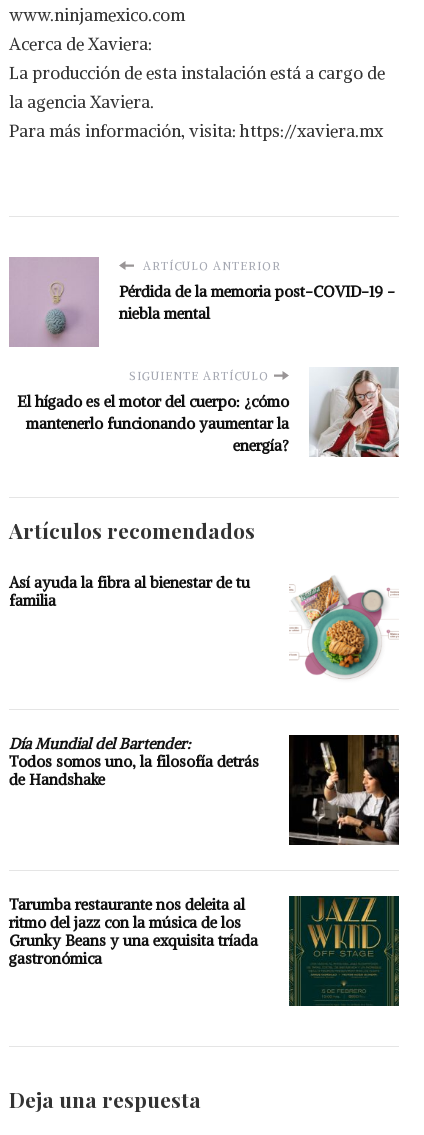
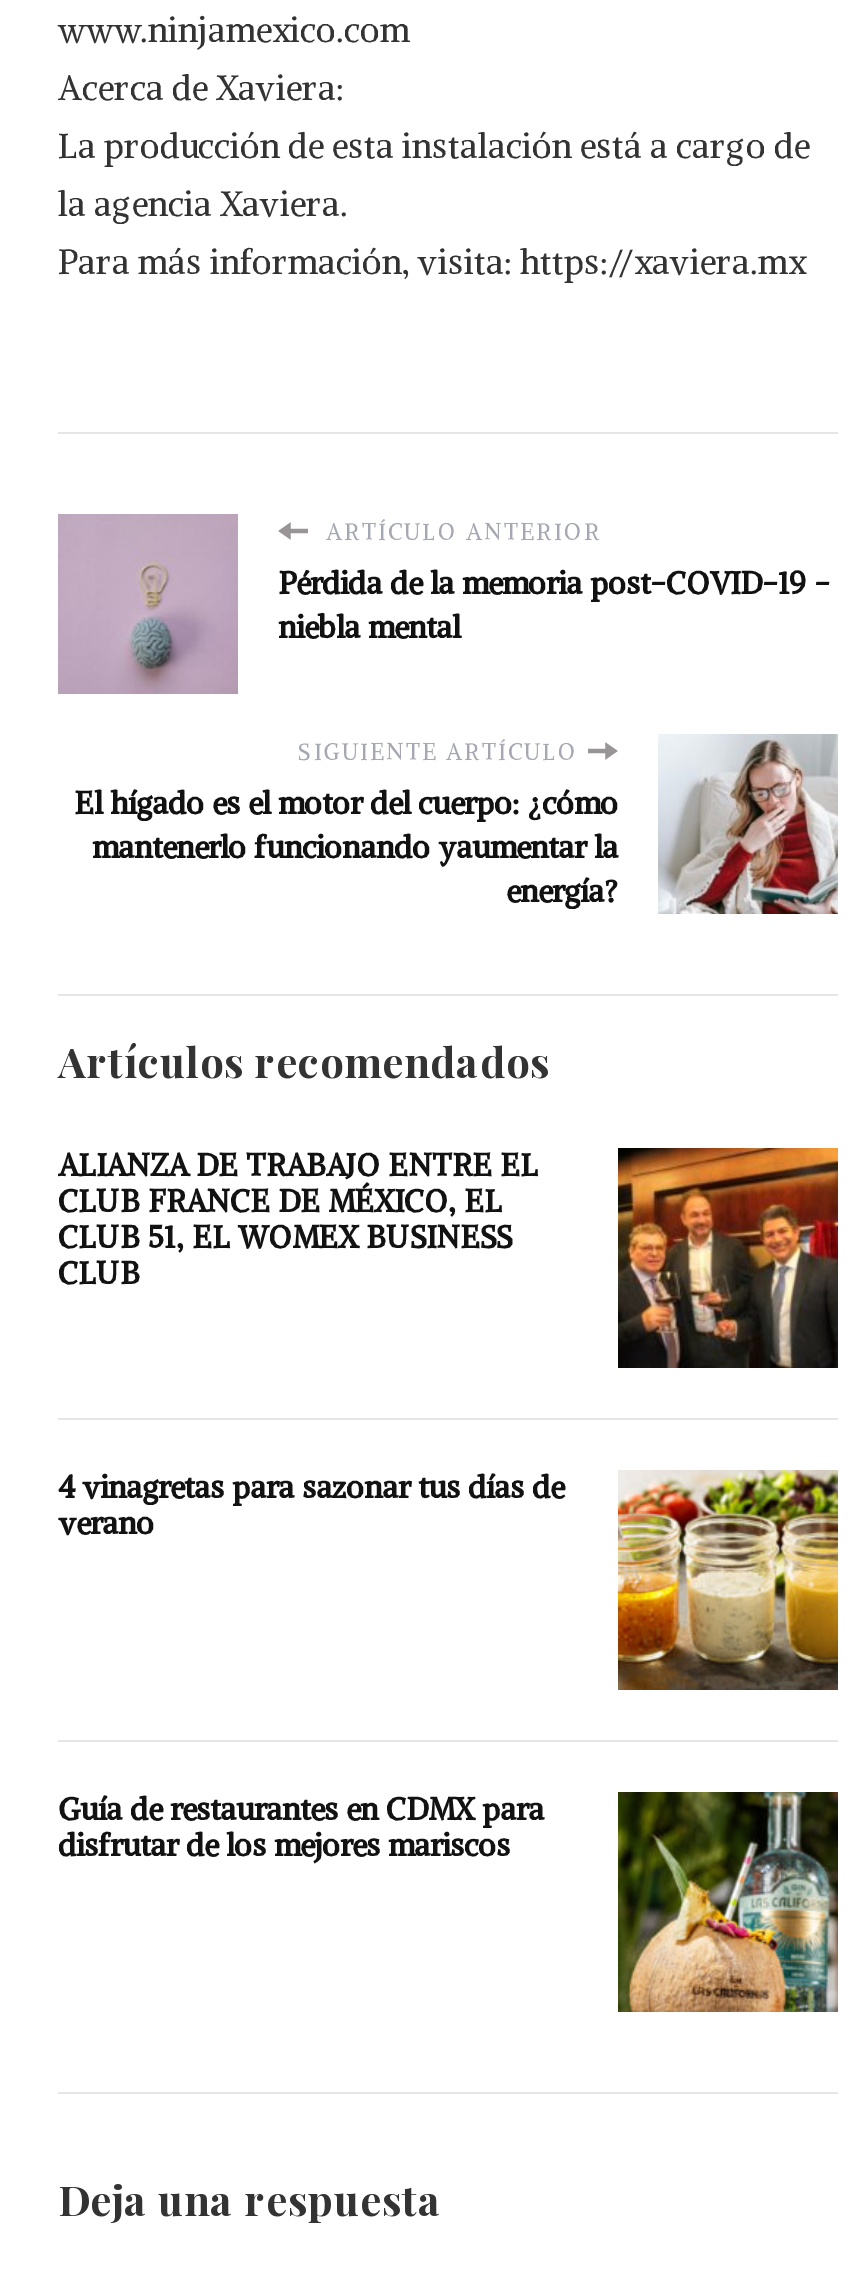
[9,573,399,684] [image] | Así ayuda la fibra al bienestar de tu | familia -> [58,1146,840,1370] [image] | ALIANZA DE TRABAJO ENTRE EL | CLUB FRANCE DE MÉXICO, EL | CLUB 51, EL WOMEX BUSINESS | CLUB
[9,734,400,846] [image] | Día Mundial del Bartender: | Todos somos uno, la filosofía detrás | de Handshake -> [58,1468,840,1692] [image] | 4 vinagretas para sazonar tus días de | verano
[9,895,400,1007] [image] | Tarumba restaurante nos deleita al | ritmo del jazz con la música de los | Grunky Beans y una exquisita tríada | gastronómica -> [58,1790,840,2014] [image] | Guía de restaurantes en CDMX para | disfrutar de los mejores mariscos

